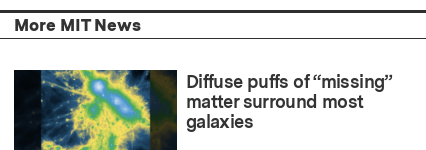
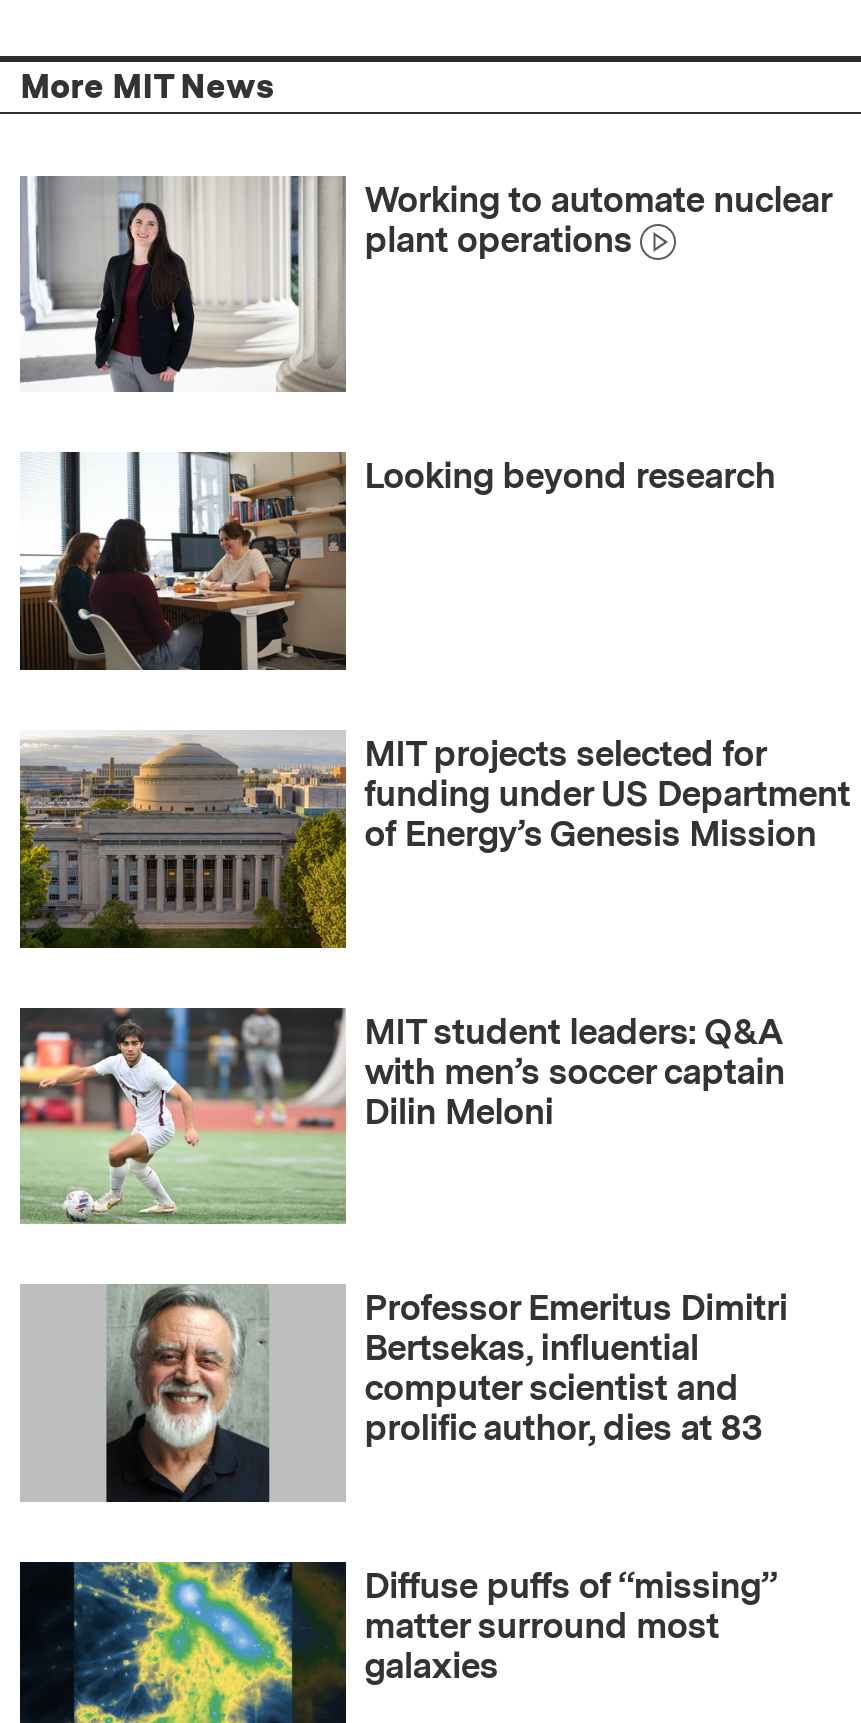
none -> [18,450,775,672] [image] | Looking beyond research
none -> [18,730,850,950] [image] | MIT projects selected for | funding under US Department | of Energy’s Genesis Mission
none -> [18,1006,785,1226] [image] | MIT student leaders: Q&A | with men’s soccer captain | Dilin Meloni
none -> [20,174,830,394] [image] | Working to automate nuclear | plant operations
none -> [20,1282,787,1502] [image] | Professor Emeritus Dimitri | Bertsekas, influential | computer scientist and | prolific author, dies at 83

